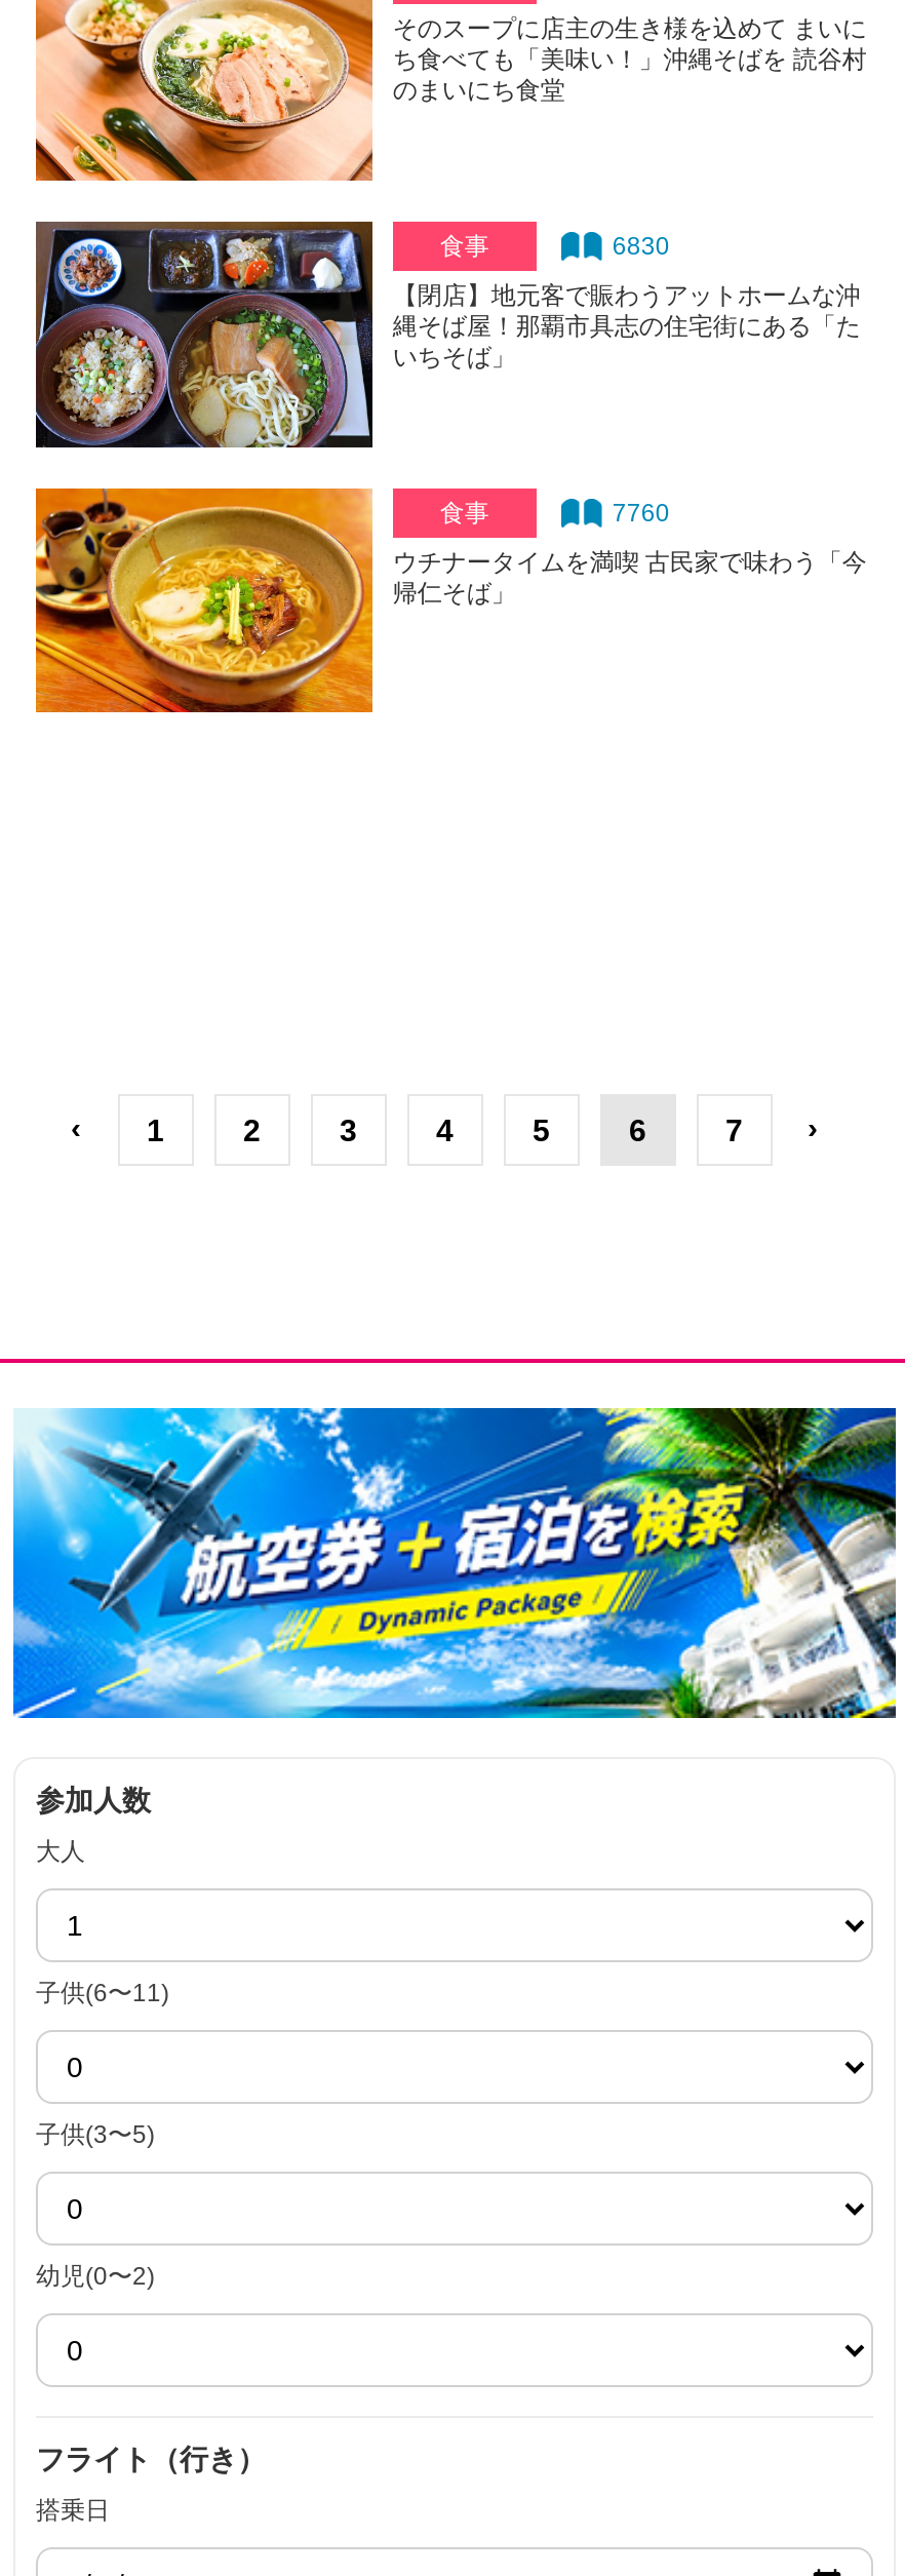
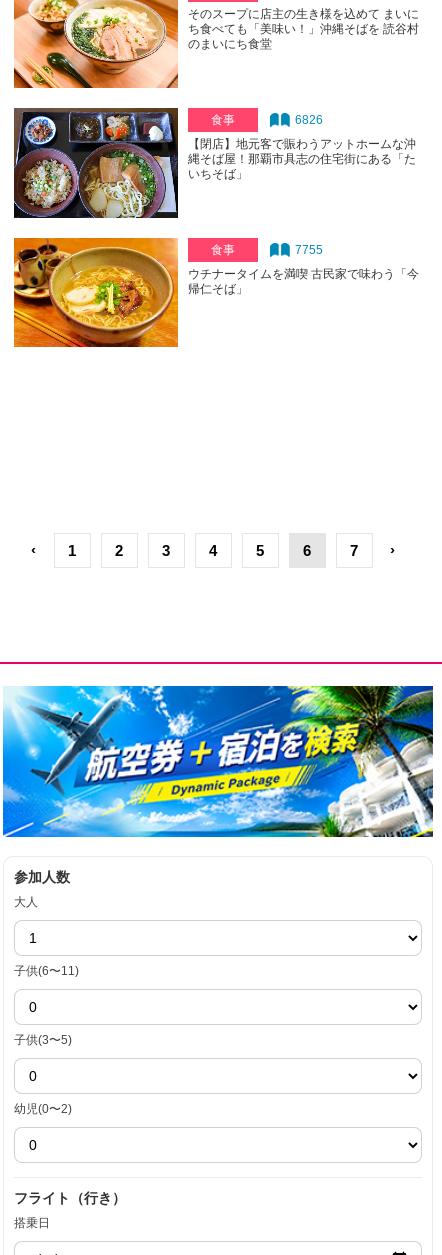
[612,232,670,260] 6830 -> [295,113,323,127] 6826
[612,498,670,527] 7760 -> [295,243,323,257] 7755

